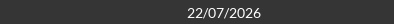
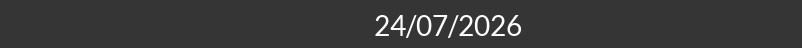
[187,4,261,21] 22/07/2026 -> [374,8,522,42] 24/07/2026

